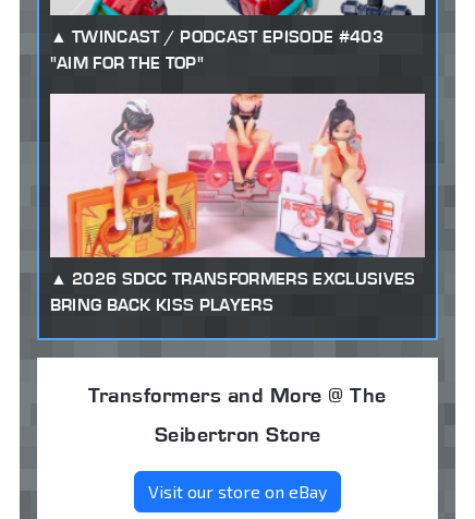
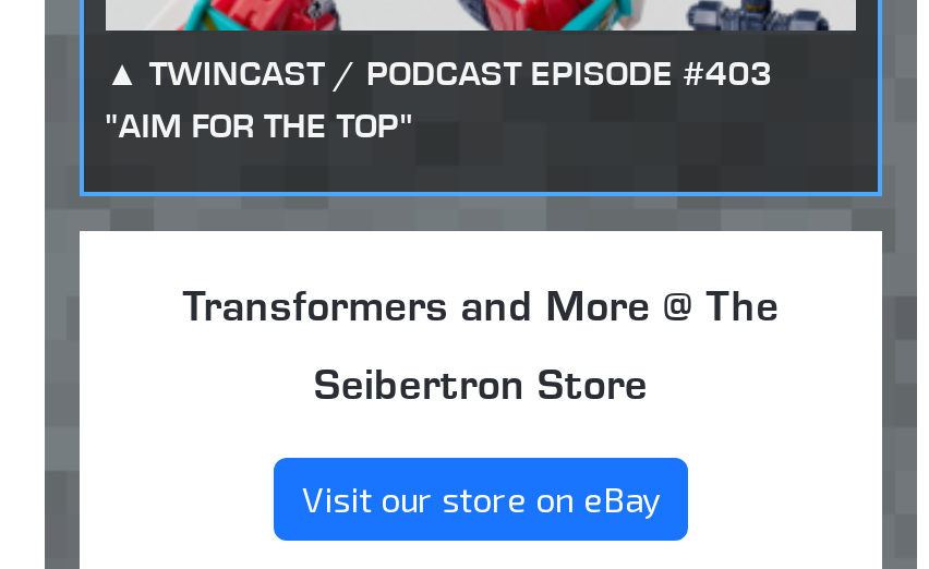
[50,93,425,316] [image] | 2026 SDCC TRANSFORMERS EXCLUSIVES | BRING BACK KISS PLAYERS -> none

